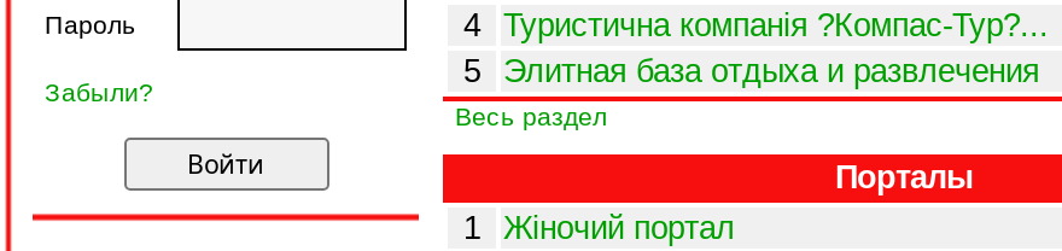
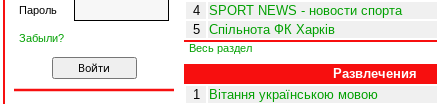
[503,7,1049,43] Туристична компанія ?Компас-Тур?... -> [209,3,402,18] SPORT NEWS - новости спорта
[503,53,1039,89] Элитная база отдыха и развлечения -> [209,22,335,37] Спільнота ФК Харків
[835,159,973,195] Порталы -> [332,66,416,81] Развлечения
[503,210,735,246] Жіночий портал -> [209,87,378,102] Вітання українською мовою

